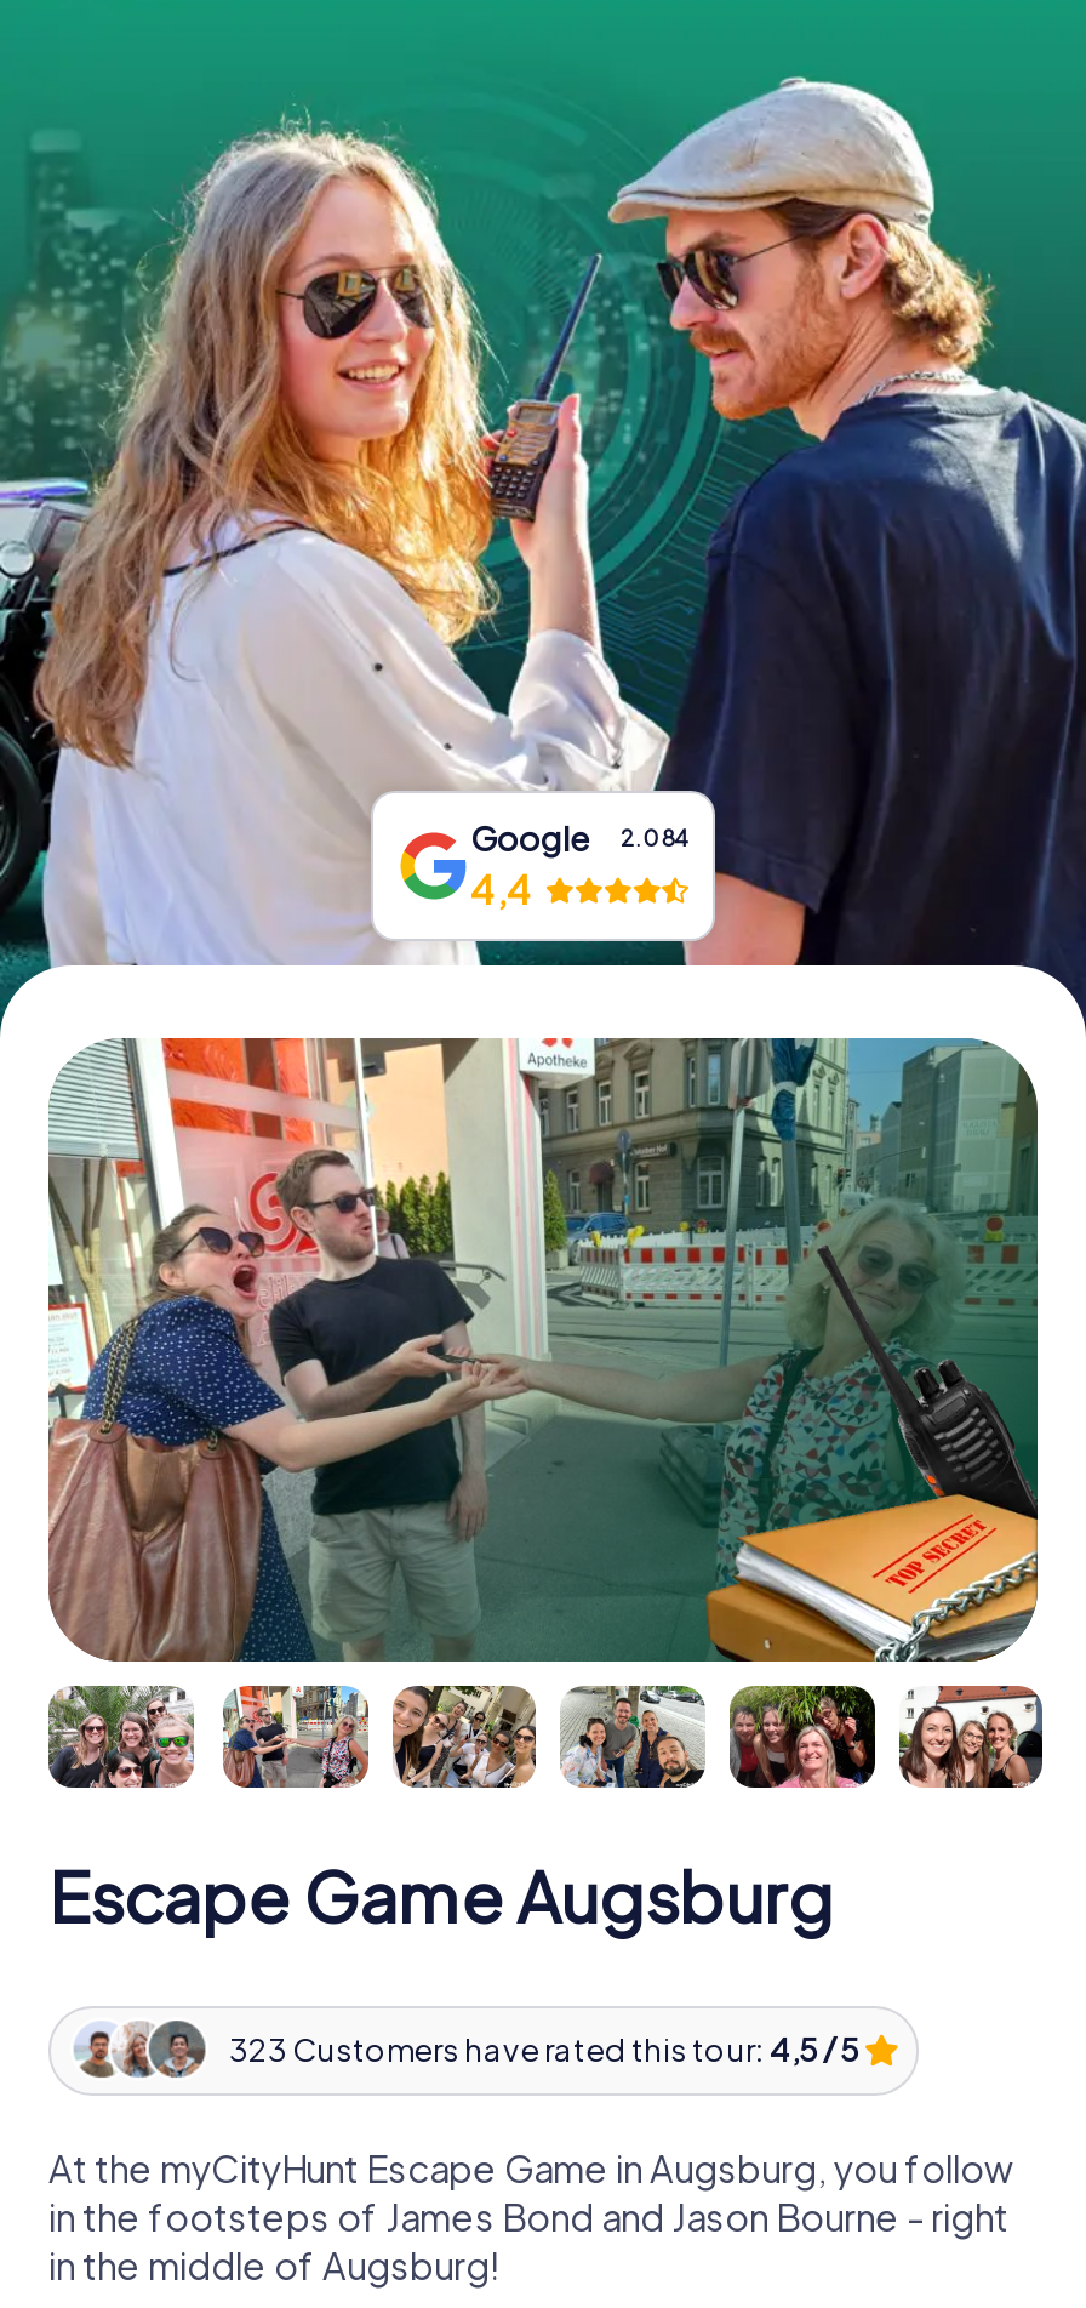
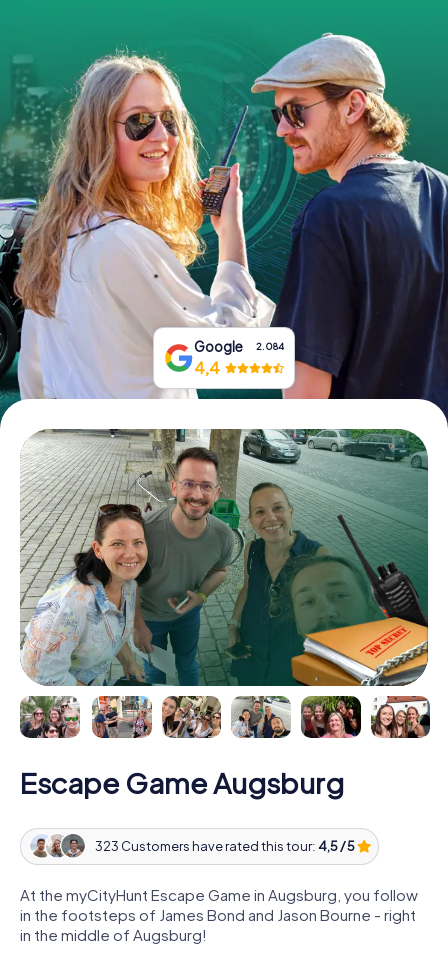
[46,1036,1035,1664] [image] -> [20,428,428,687] [image]

